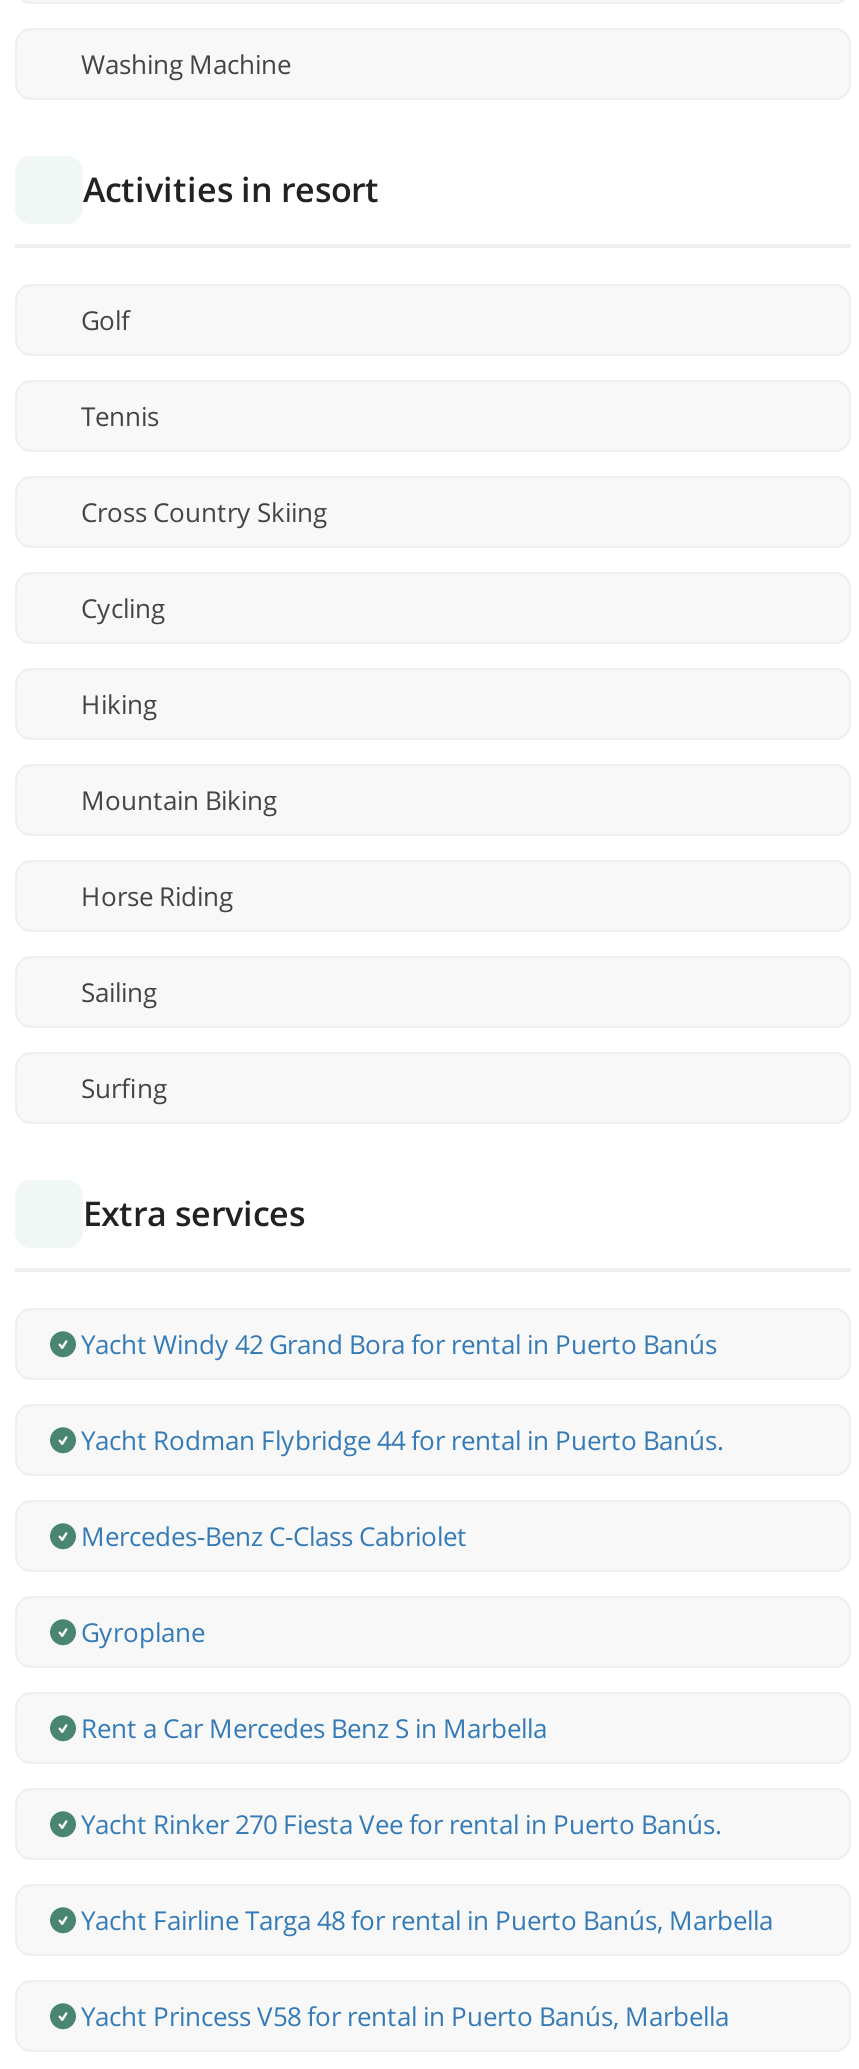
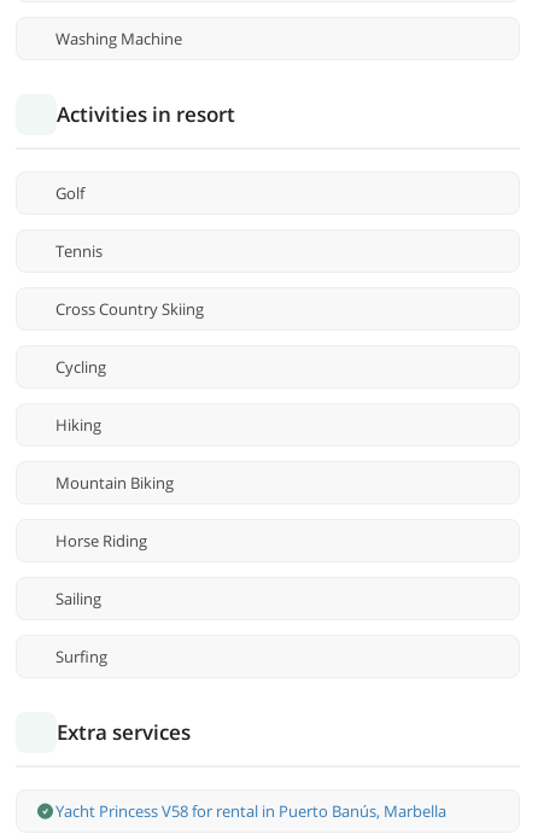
[81,1327,773,1939] Yacht Windy 42 Grand Bora for rental in Puerto Banús | Yacht Rodman Flybridge 44 for rental in Puerto Banús. | Mercedes-Benz С-Class Cabriolet | Gyroplane | Rent a Car Mercedes Benz S in Marbella | Yacht Rinker 270 Fiesta Vee for rental in Puerto Banús. | Yacht Fairline Targa 48 for rental in Puerto Banús, Marbella -> none

